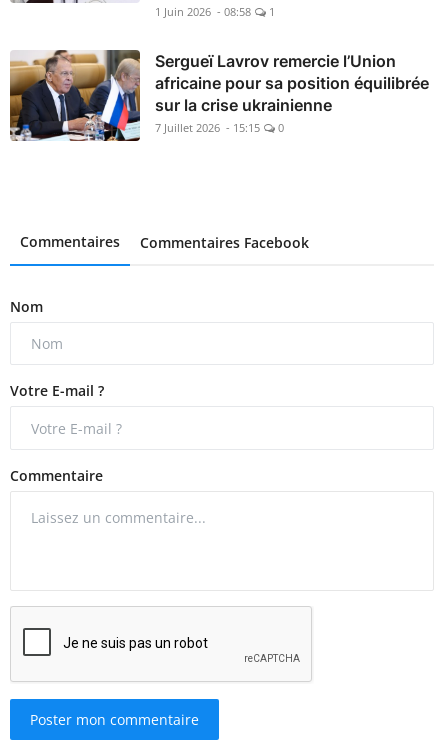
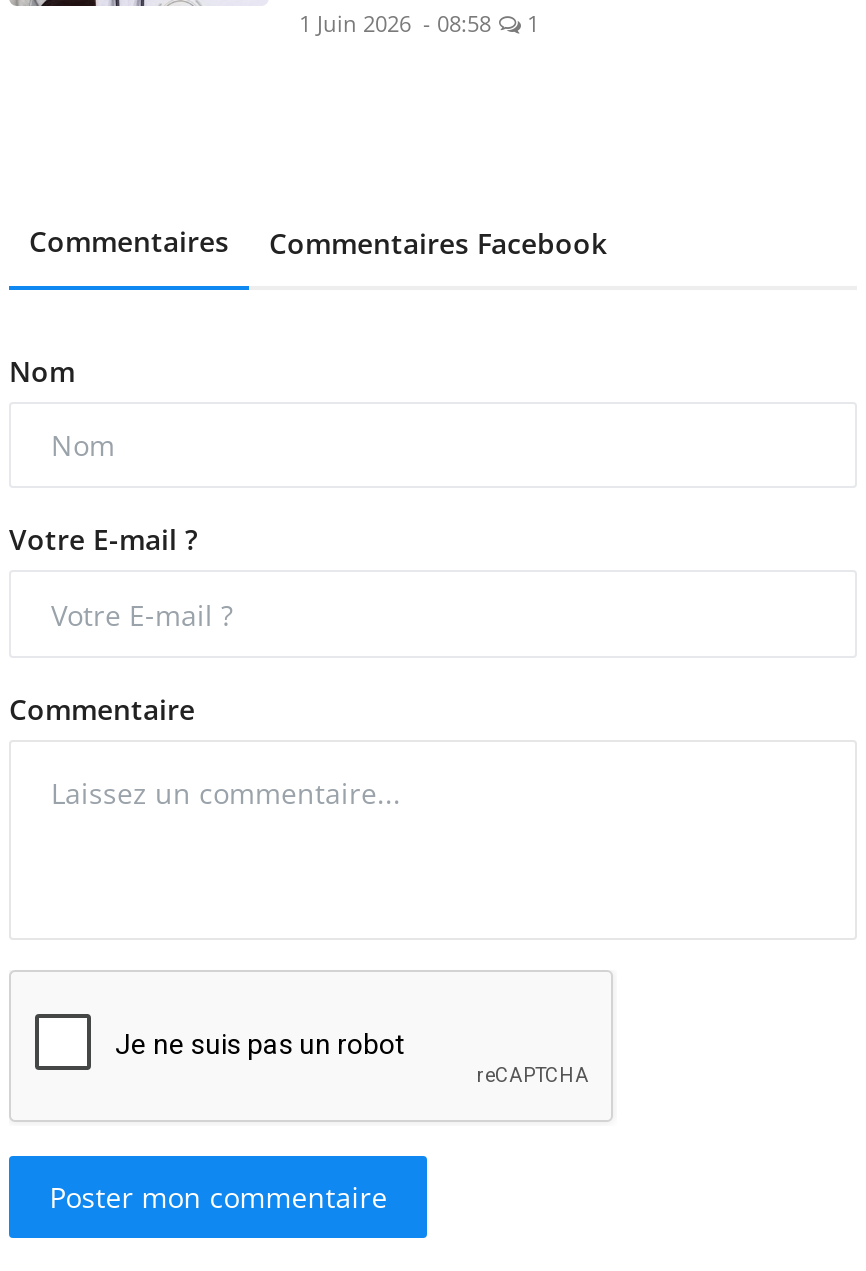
[9,49,429,142] [image] | Sergueï Lavrov remercie l’Union | africaine pour sa position équilibrée | sur la crise ukrainienne | 7 Juillet 2026 - 15:15 | 0 -> none

